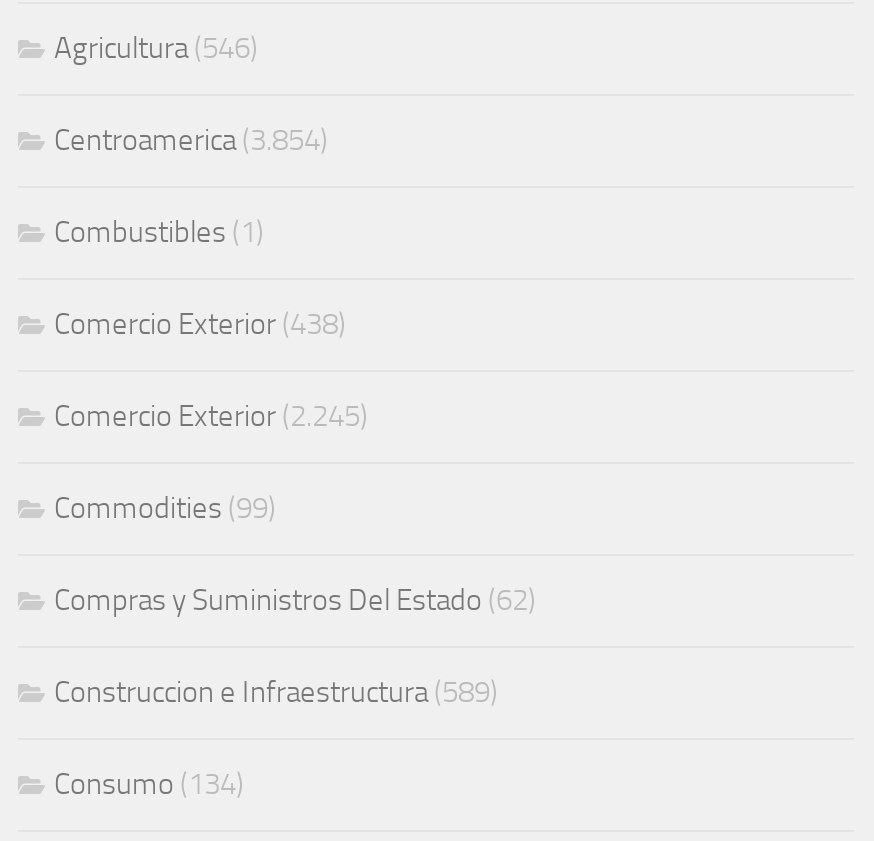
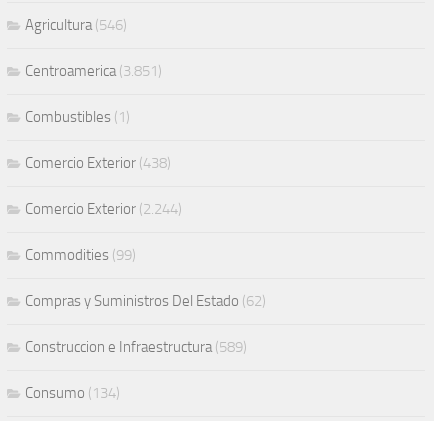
[54,121,328,157] Centroamerica (3.854) -> [25,61,162,79] Centroamerica (3.851)
[54,397,368,433] Comercio Exterior (2.245) -> [25,199,182,217] Comercio Exterior (2.244)

